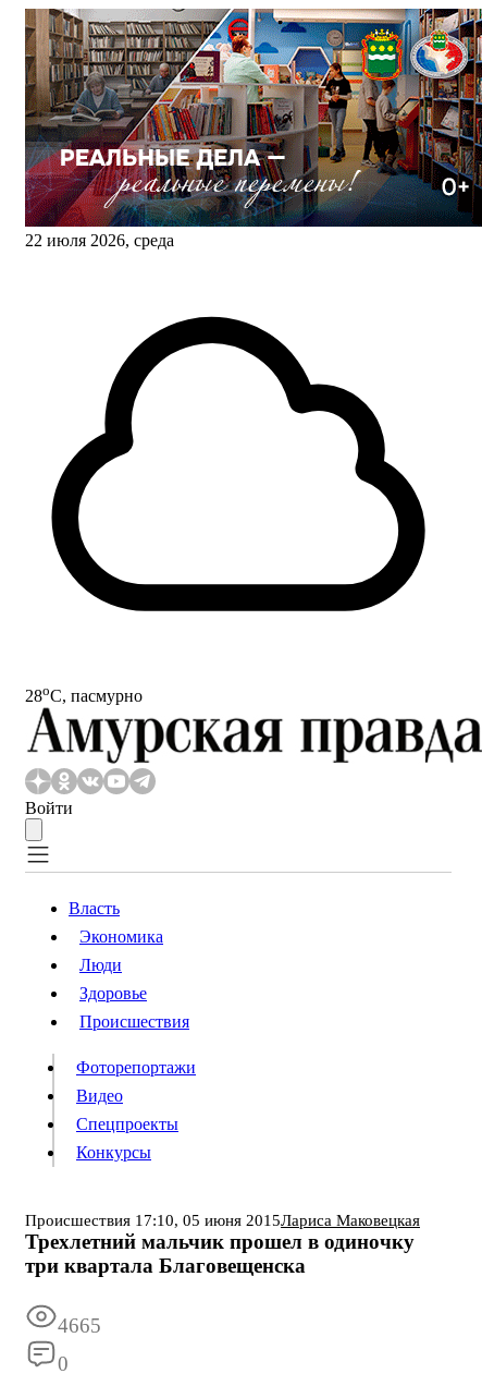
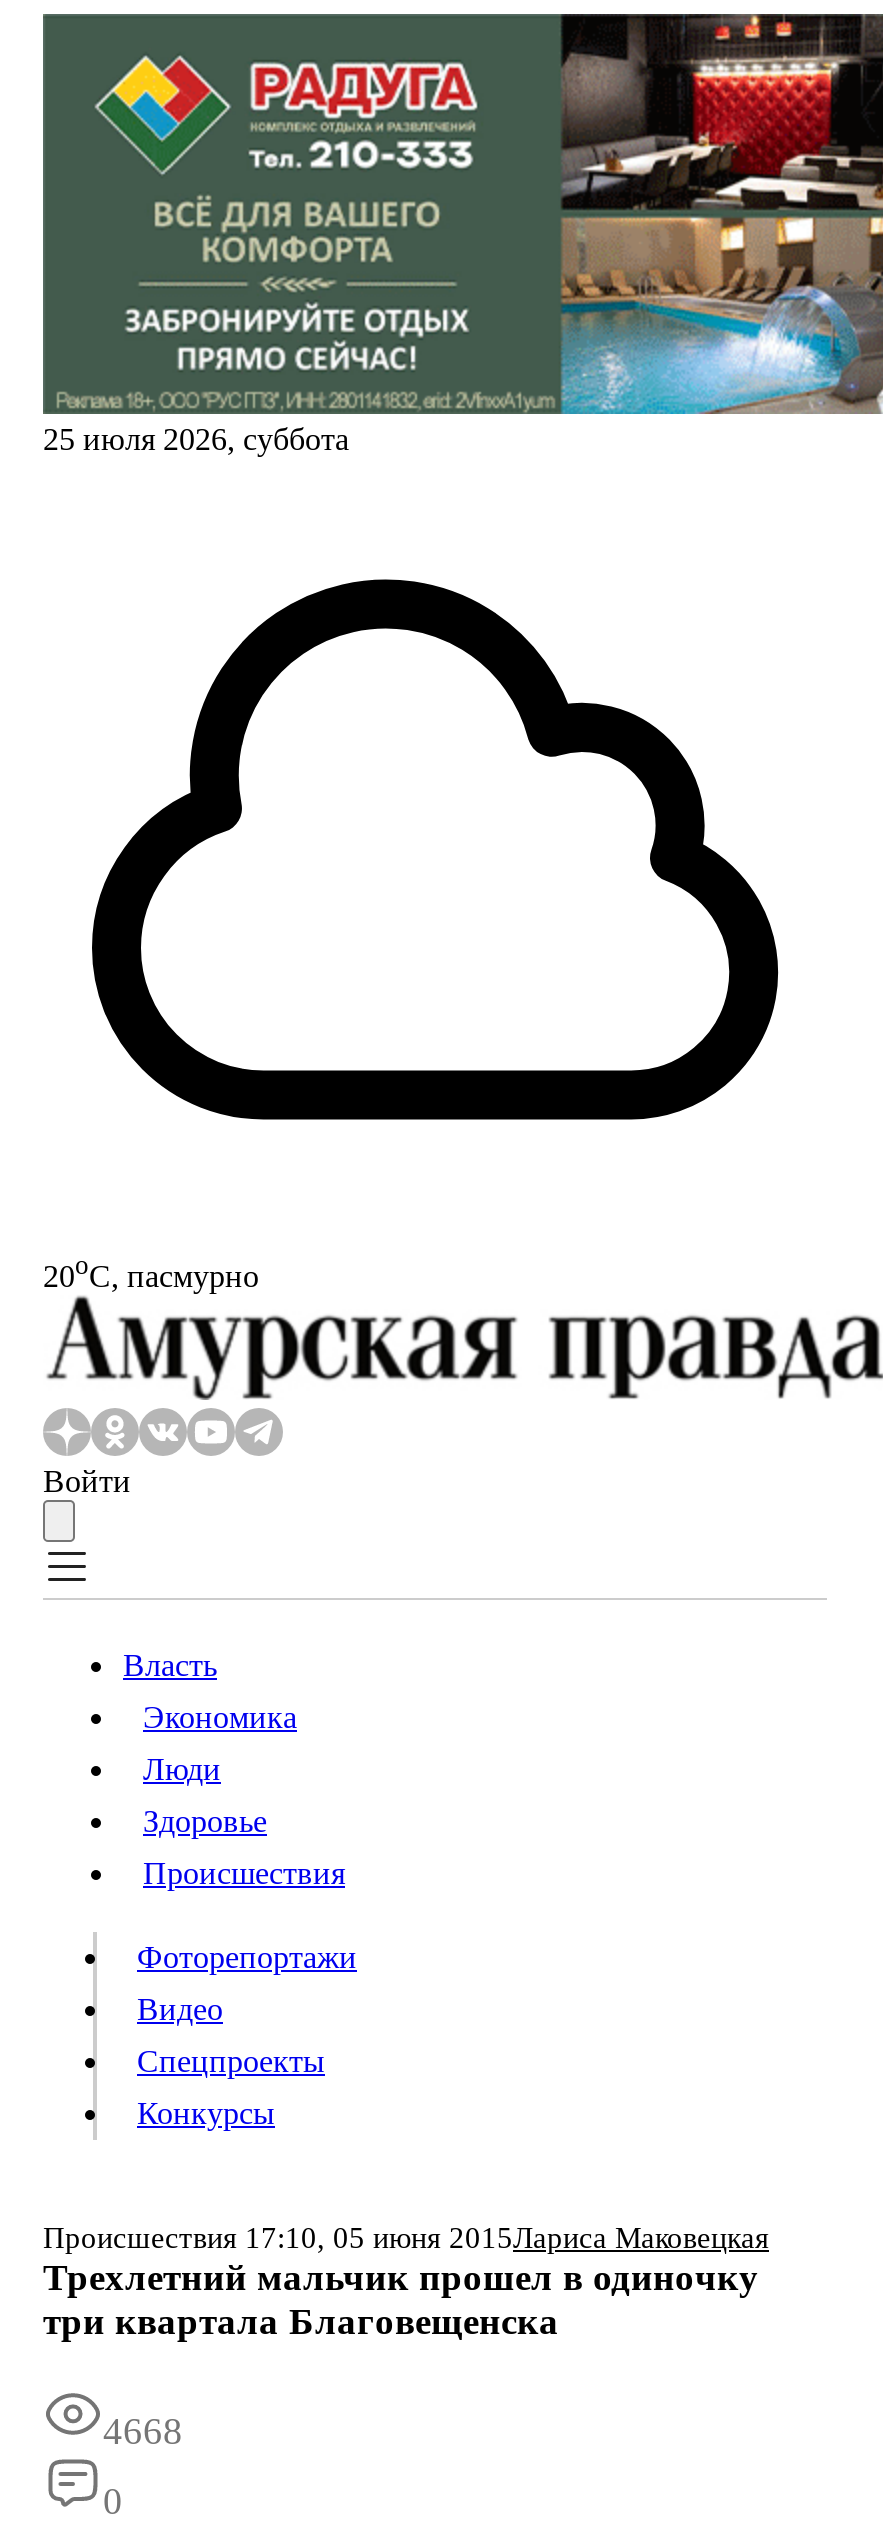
[25,8,479,250] [image] | 22 июля 2026, среда -> [43,12,877,456] [image] | 25 июля 2026, суббота
[25,682,143,705] 28oС, пасмурно -> [43,1250,259,1293] 20oС, пасмурно
[58,1314,101,1337] 4665 -> [103,2411,183,2453] 4668

